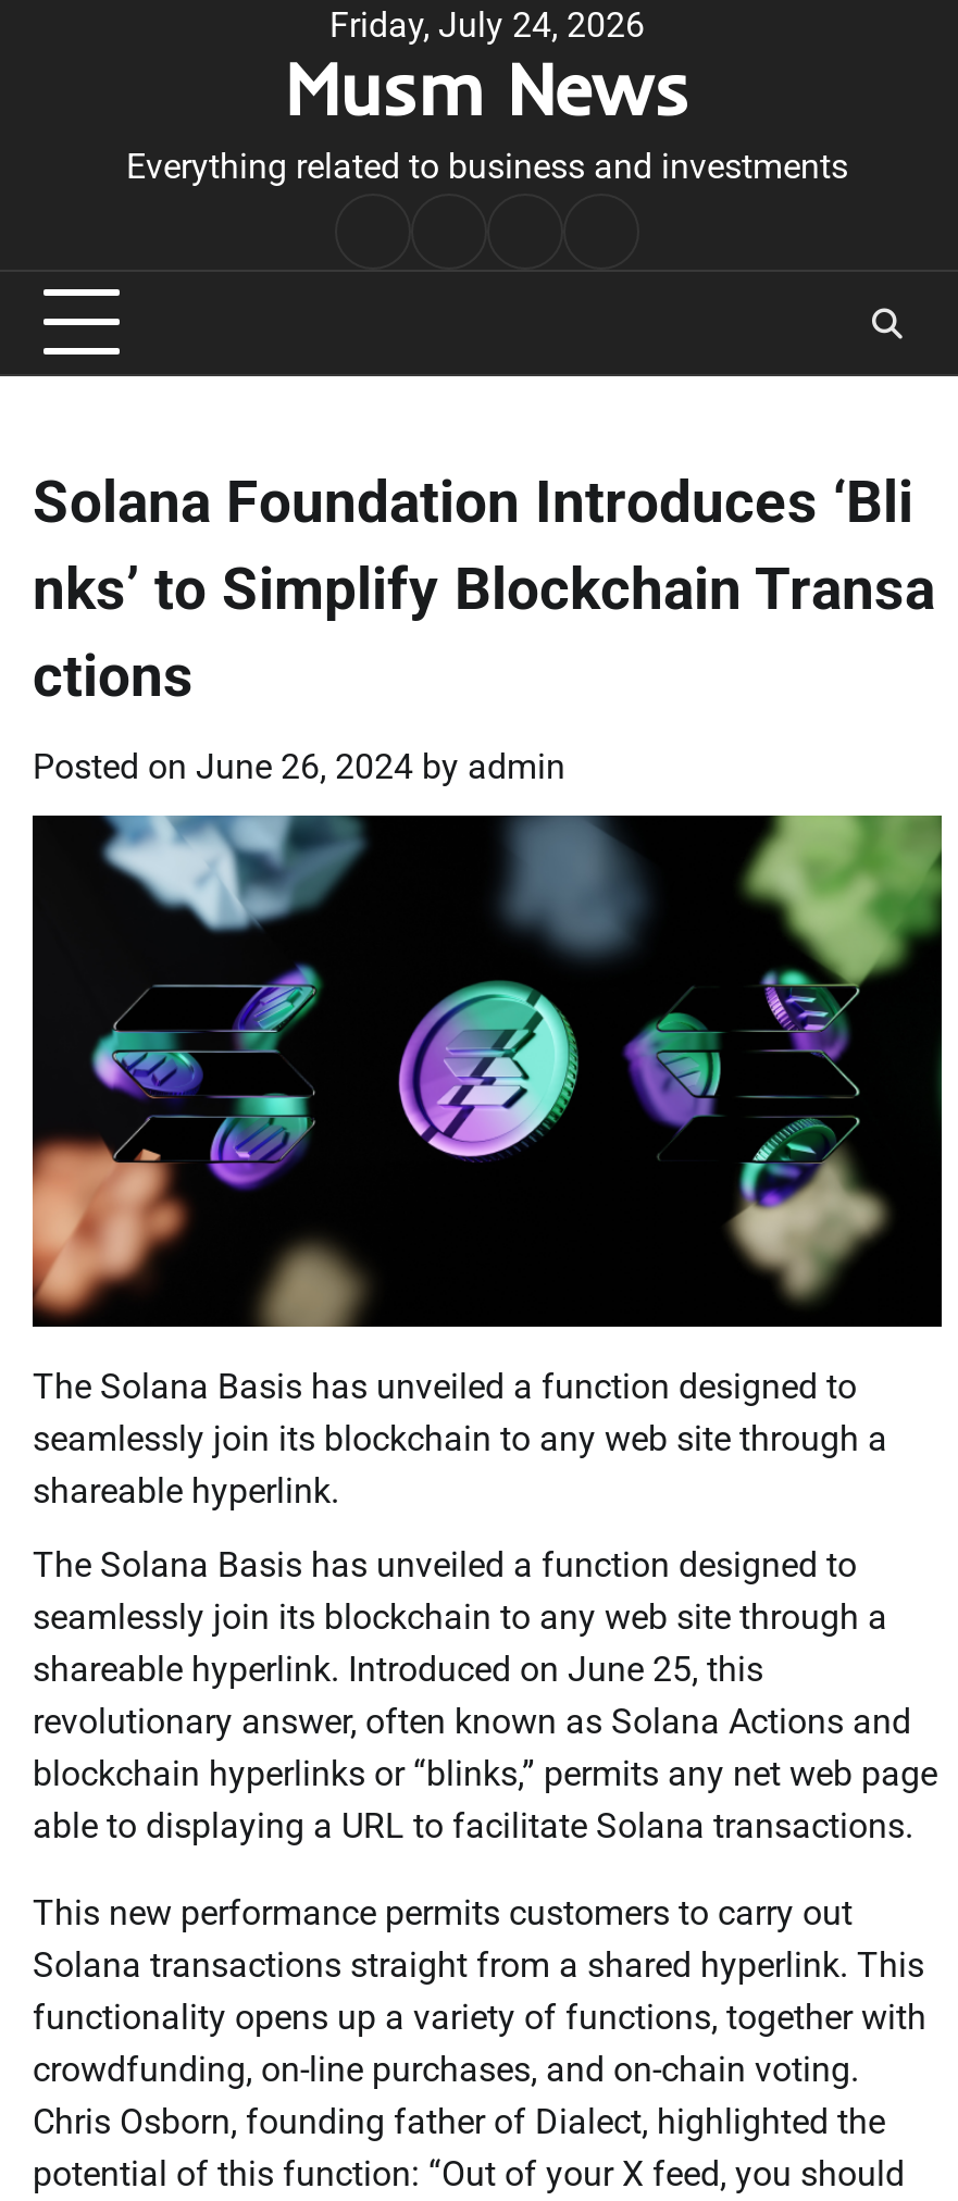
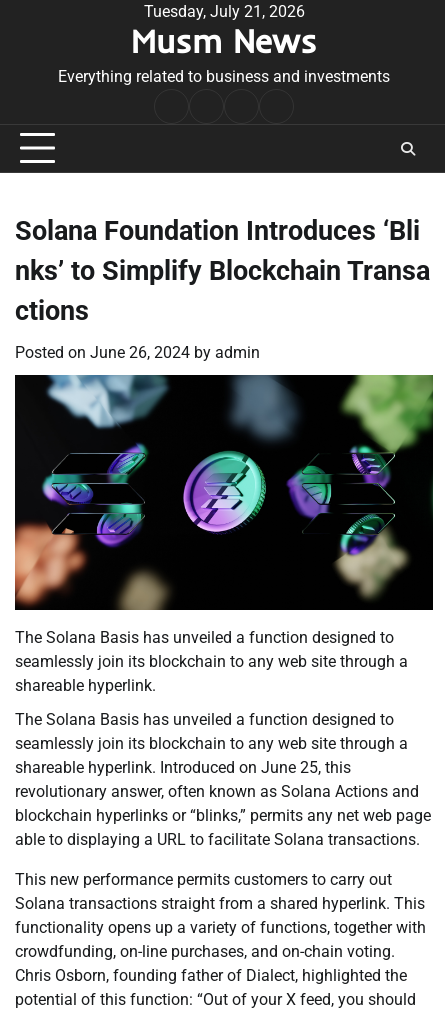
[329,4,645,46] Friday, July 24, 2026 -> [143,2,304,21] Tuesday, July 21, 2026

